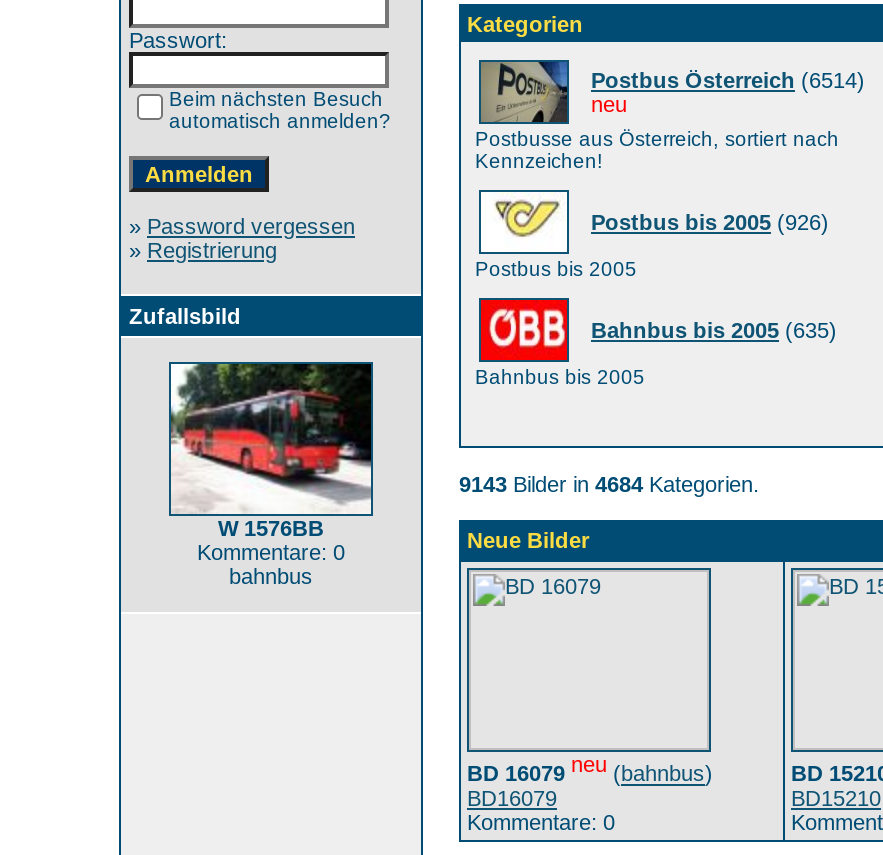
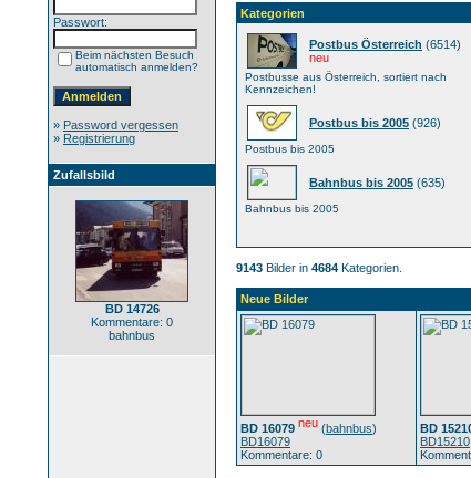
[479,298,569,362] [image] -> [247,165,297,200] [image]
[169,362,371,540] [image] | W 1576BB -> [75,200,187,315] [image] | BD 14726

